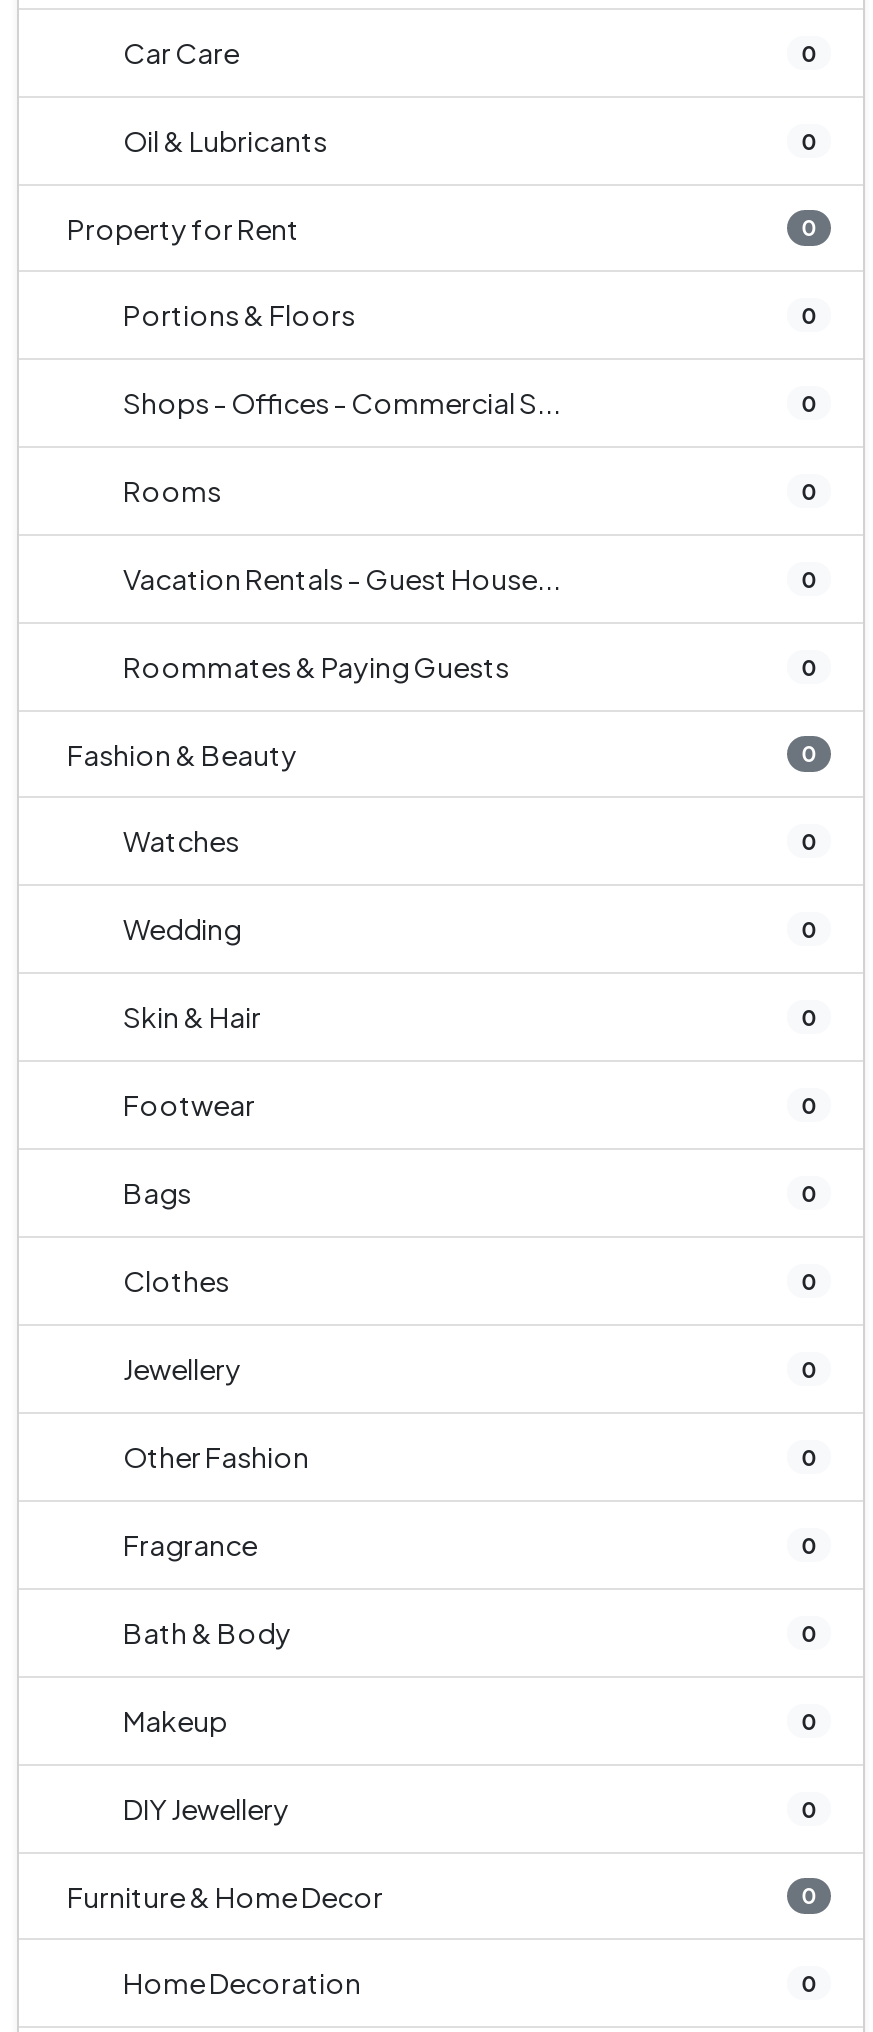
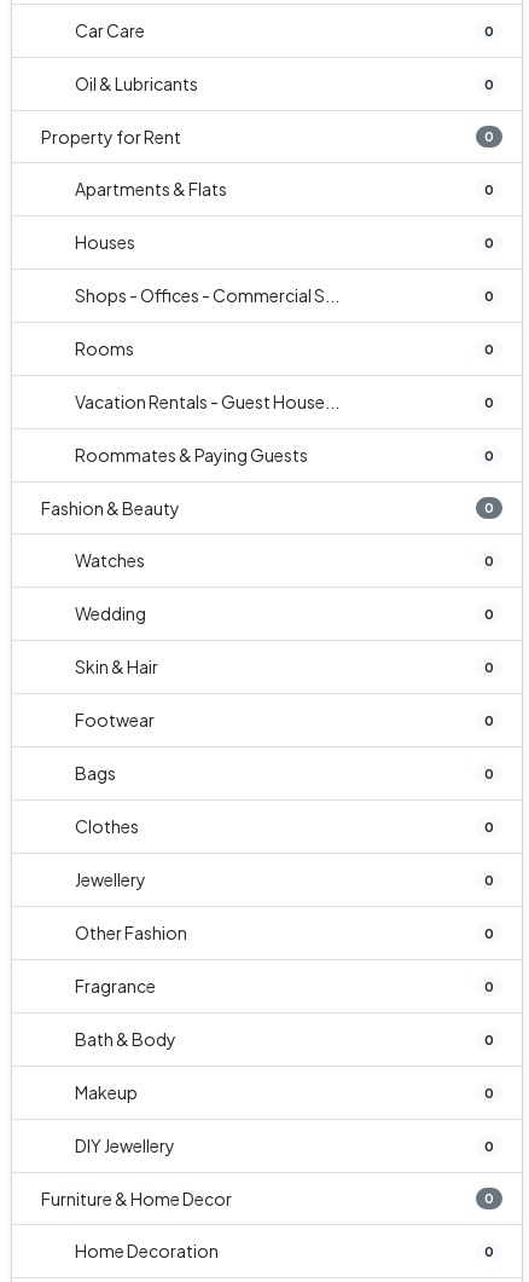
[123,296,355,332] Portions & Floors -> [75,178,494,253] Apartments & Flats | 0 | Houses

